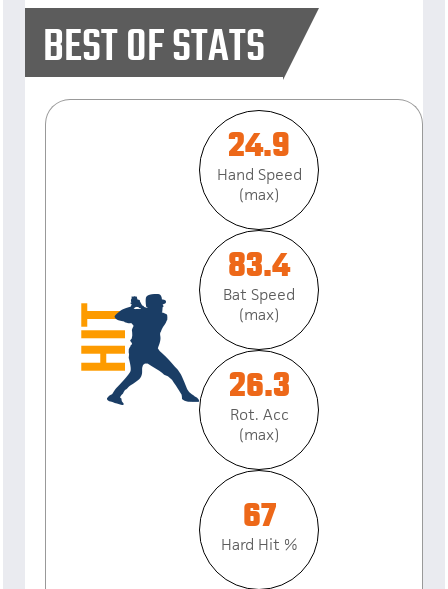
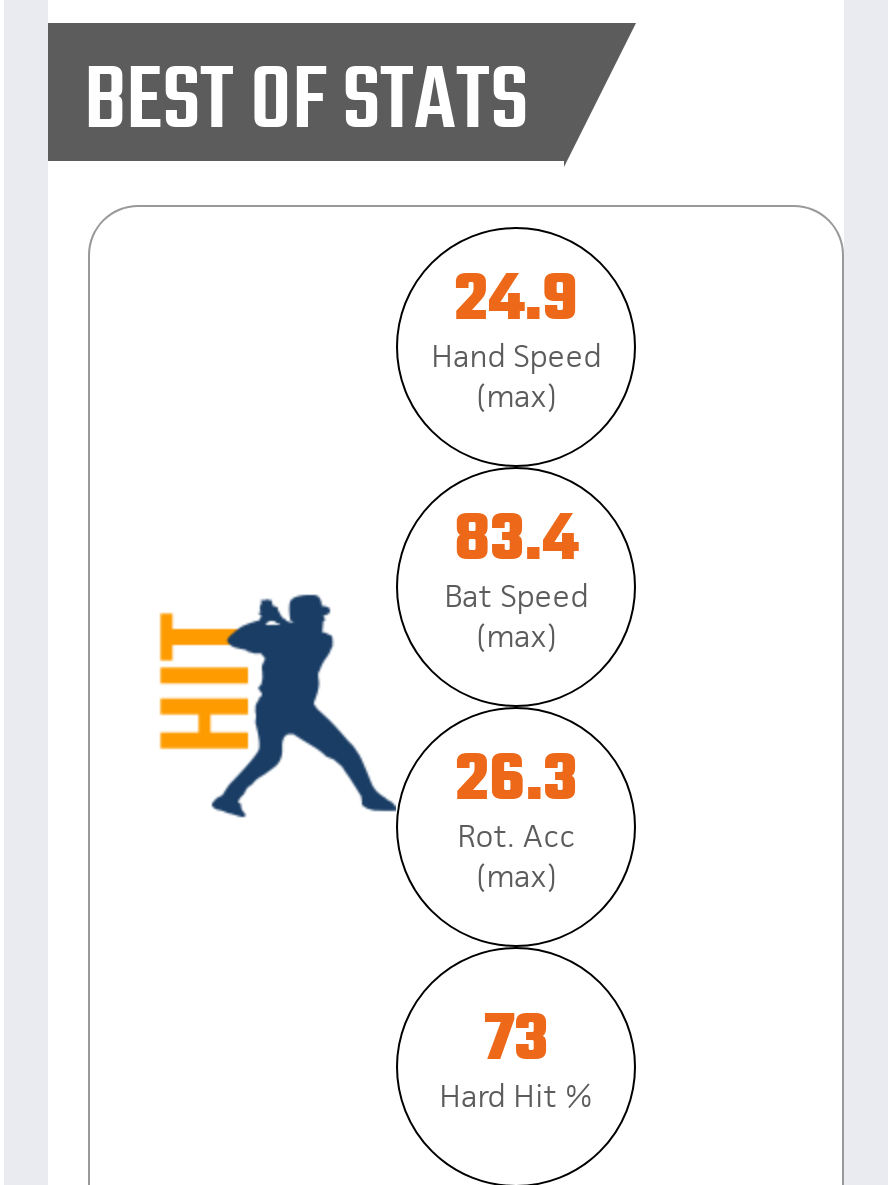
[243,497,276,533] 67 -> [484,1001,548,1073] 73

